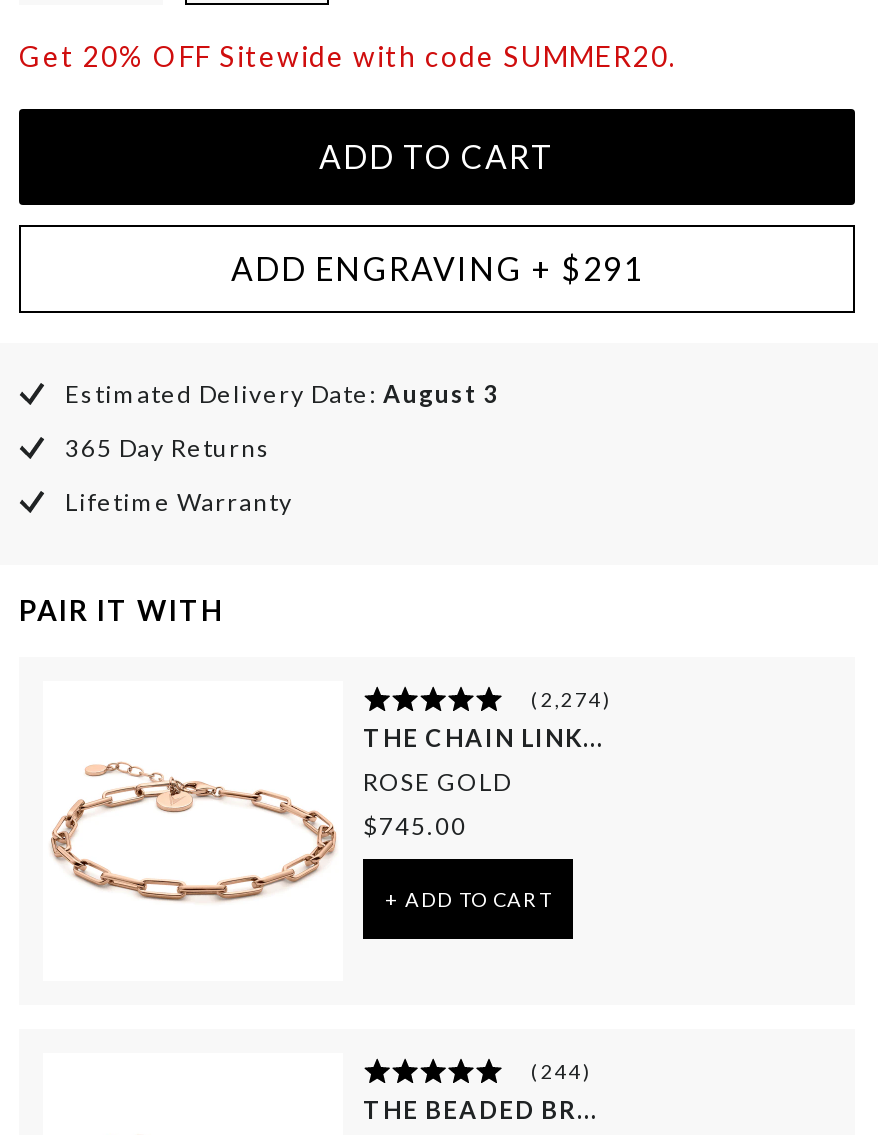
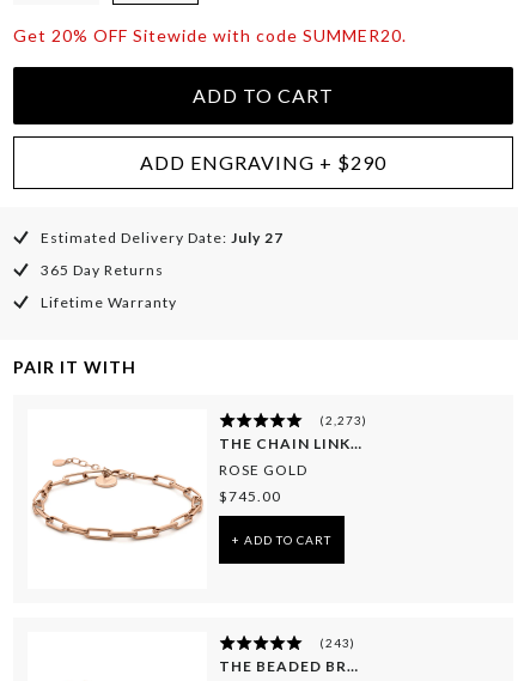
[231,248,643,286] ADD ENGRAVING + $291 -> [140,150,386,173] ADD ENGRAVING + $290
[65,378,499,408] Estimated Delivery Date: August 3 -> [41,228,284,246] Estimated Delivery Date: July 27
[531,686,611,710] (2,274) -> [319,412,367,427] (2,273)
[531,1058,591,1082] (244) -> [319,635,355,649] (243)

